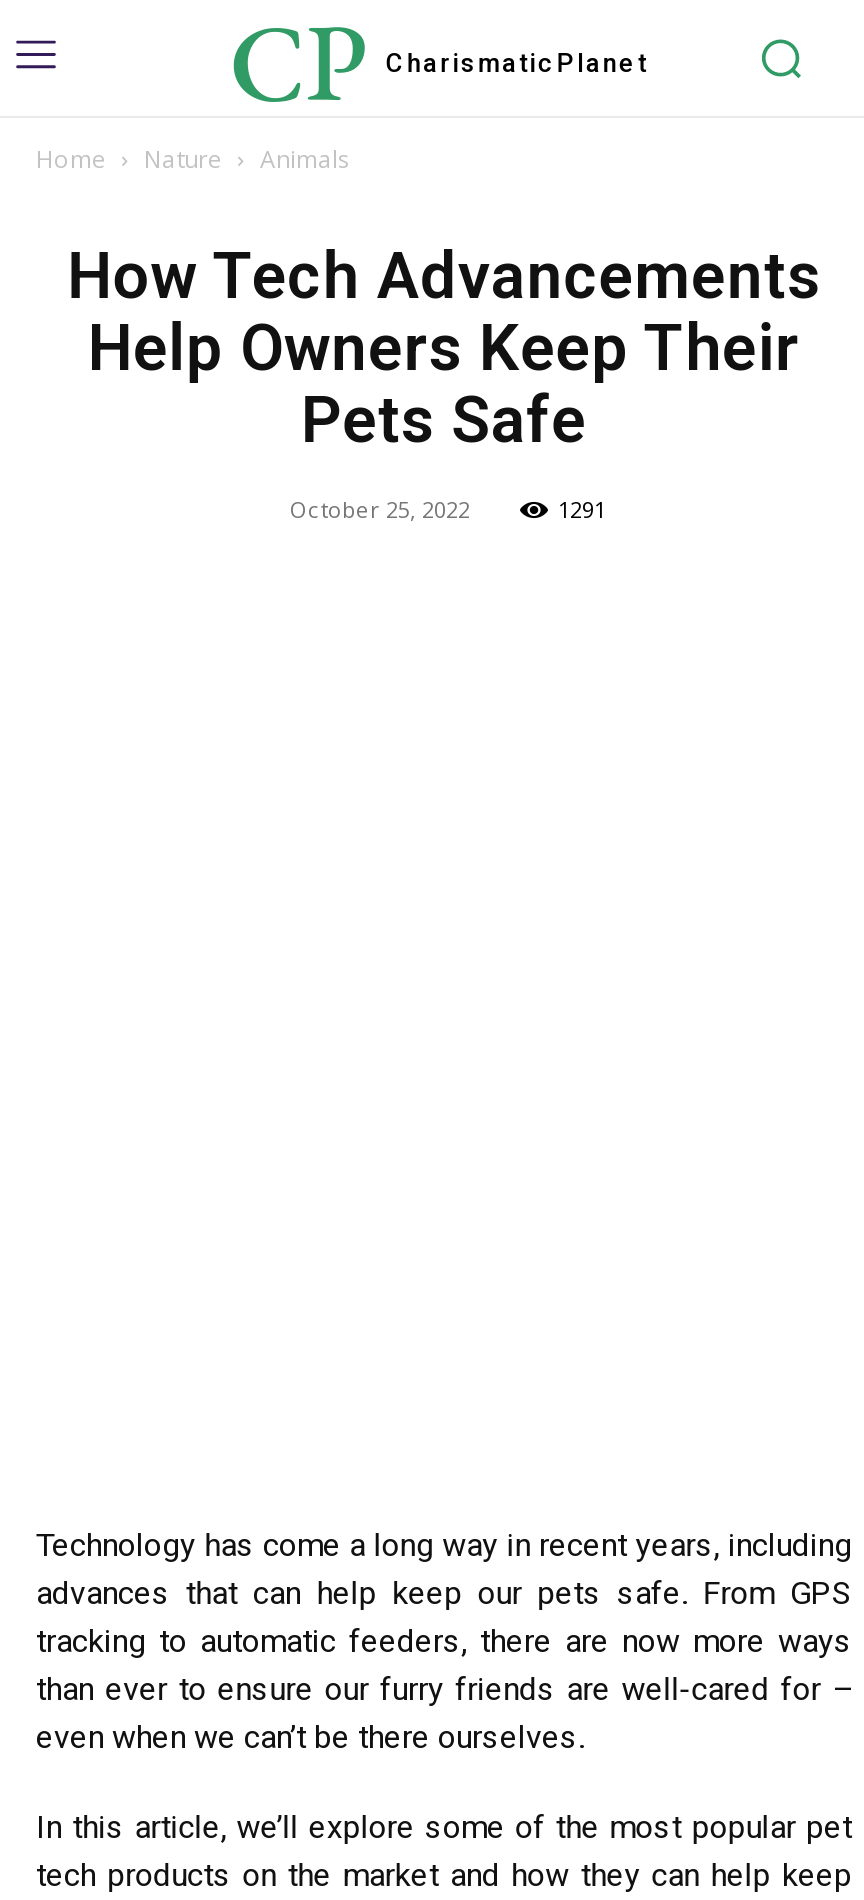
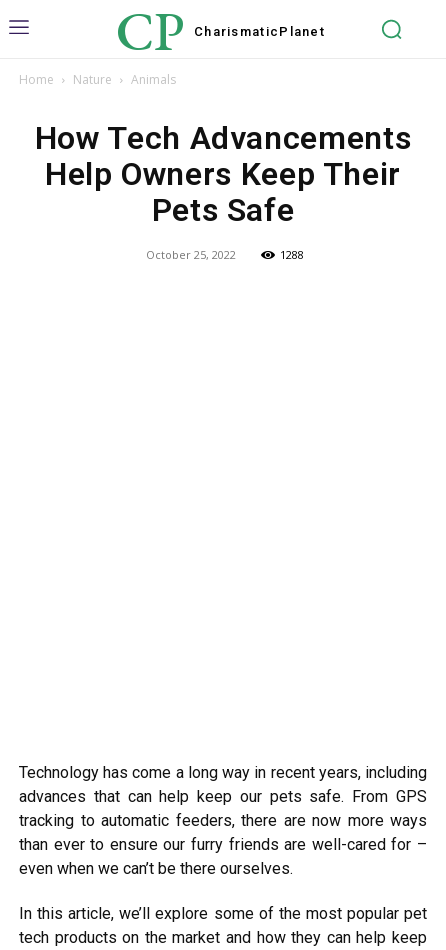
[558,494,606,524] 1291 -> [280,247,304,262] 1288

